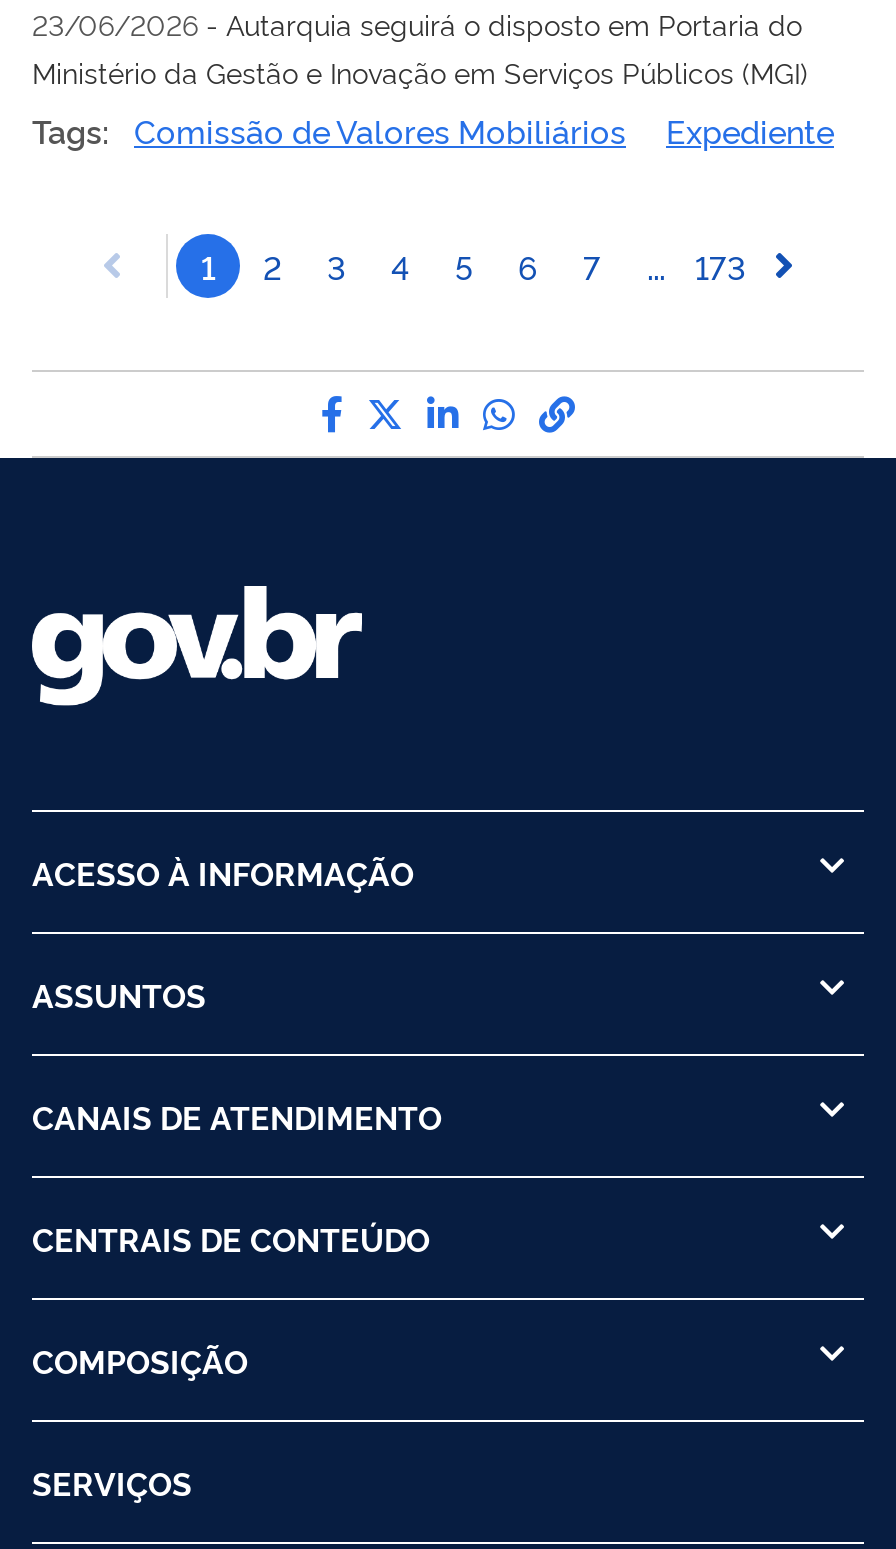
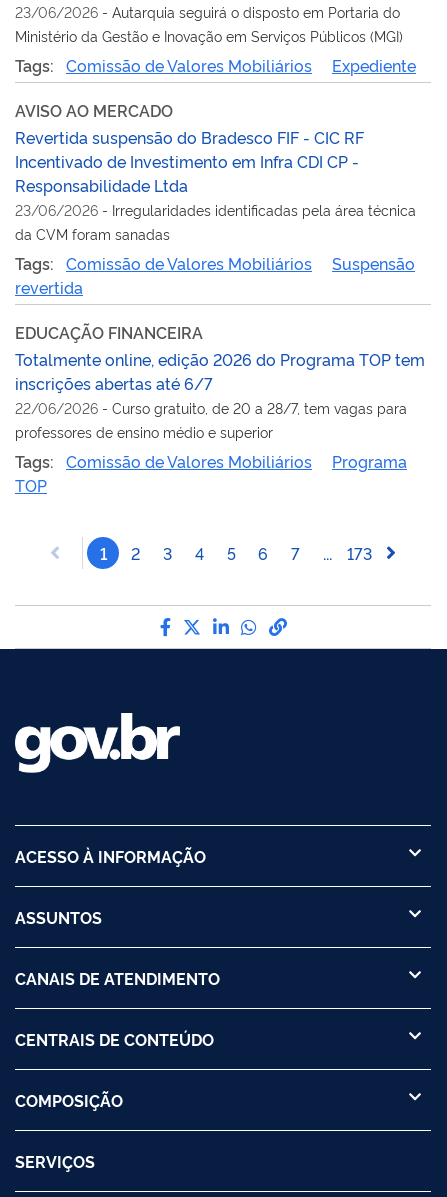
none -> [15,99,425,496] AVISO AO MERCADO | Revertida suspensão do Bradesco FIF - CIC RF | Incentivado de Investimento em Infra CDI CP - | Responsabilidade Ltda | 23/06/2026 - Irregularidades identificadas pela área técnica | da CVM foram sanadas | Tags: Comissão de Valores Mobiliários | Suspensão | revertida | EDUCAÇÃO FINANCEIRA | Totalmente online, edição 2026 do Programa TOP tem | inscrições abertas até 6/7 | 22/06/2026 - Curso gratuito, de 20 a 28/7, tem vagas para | professores de ensino médio e superior | Tags: Comissão de Valores Mobiliários | Programa | TOP

